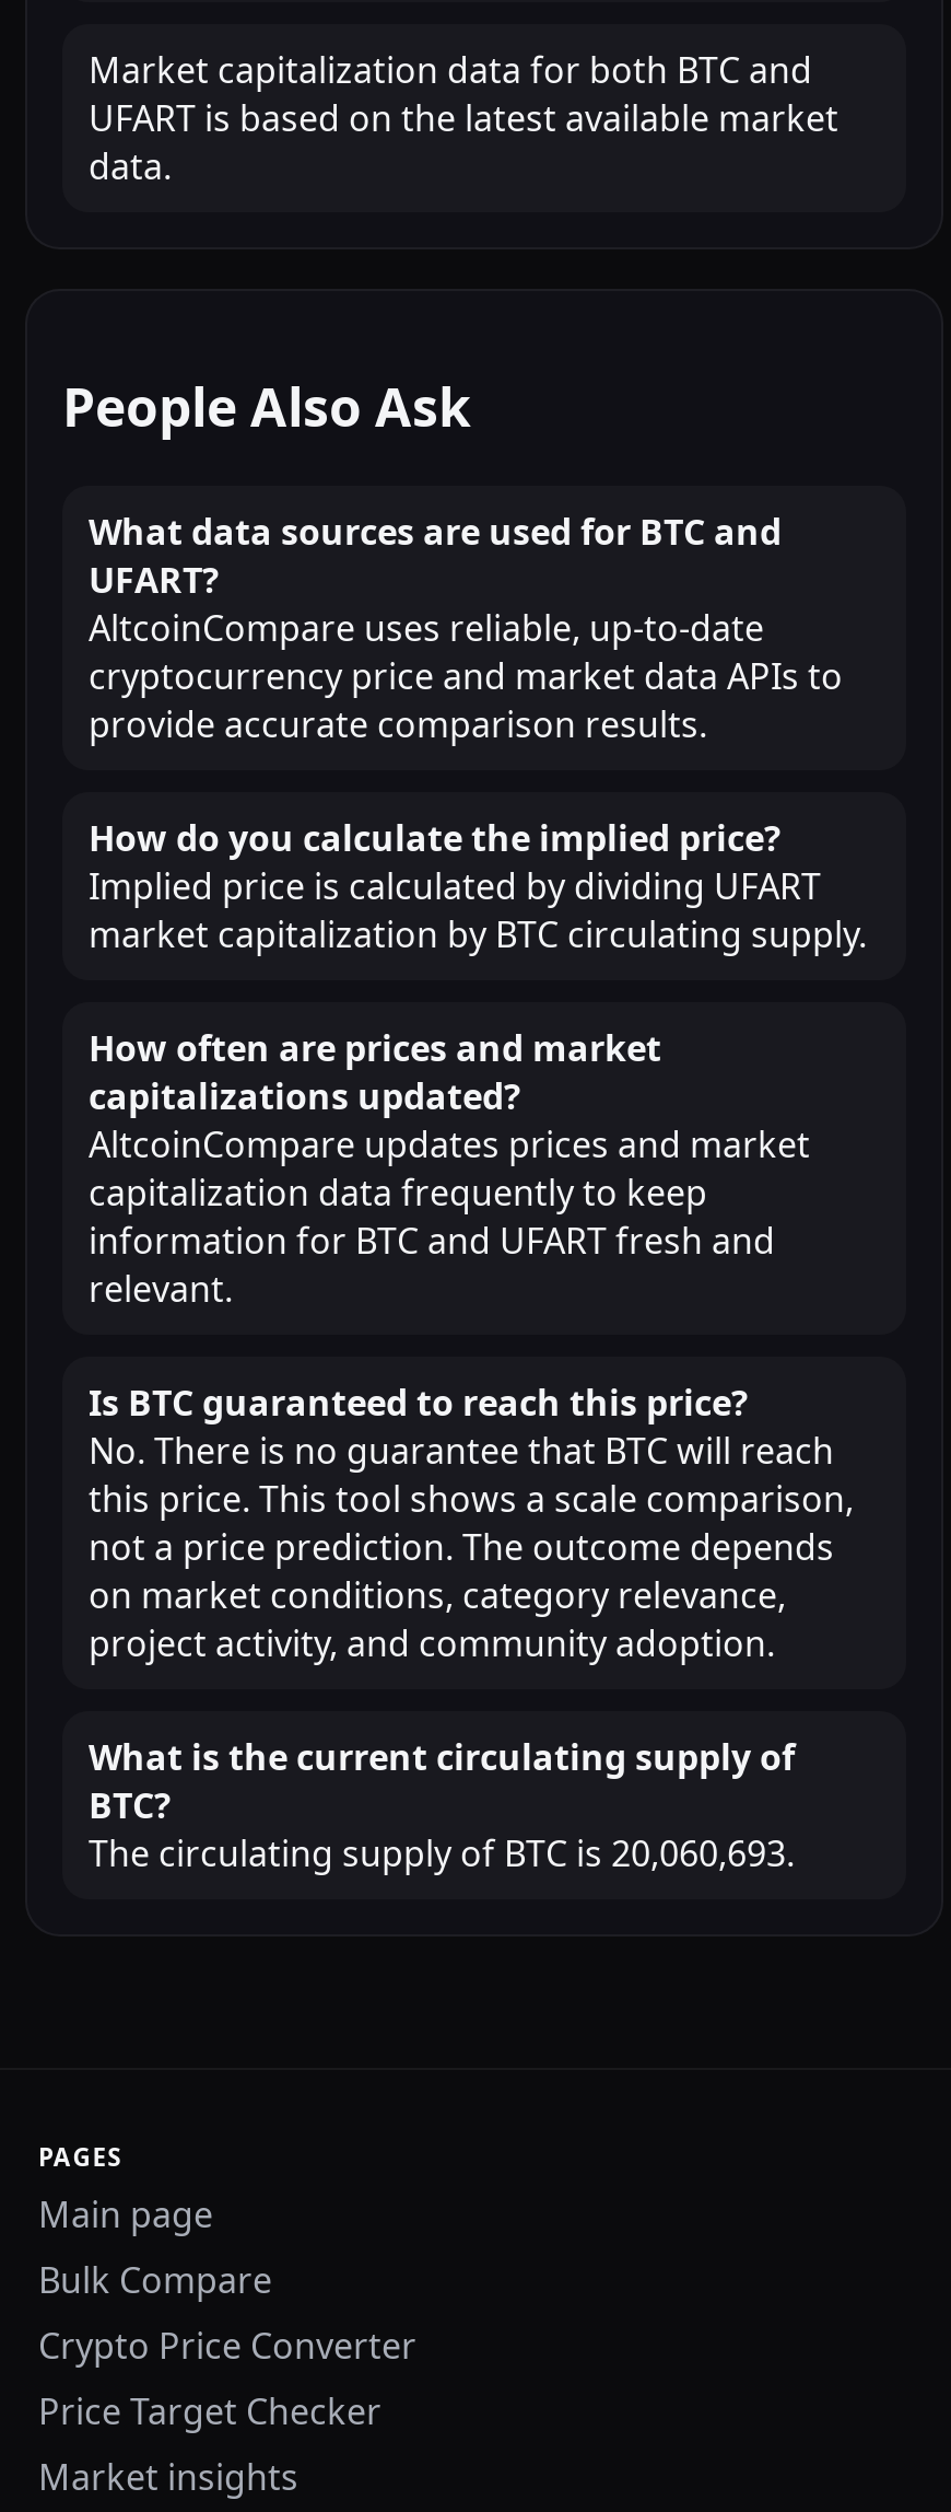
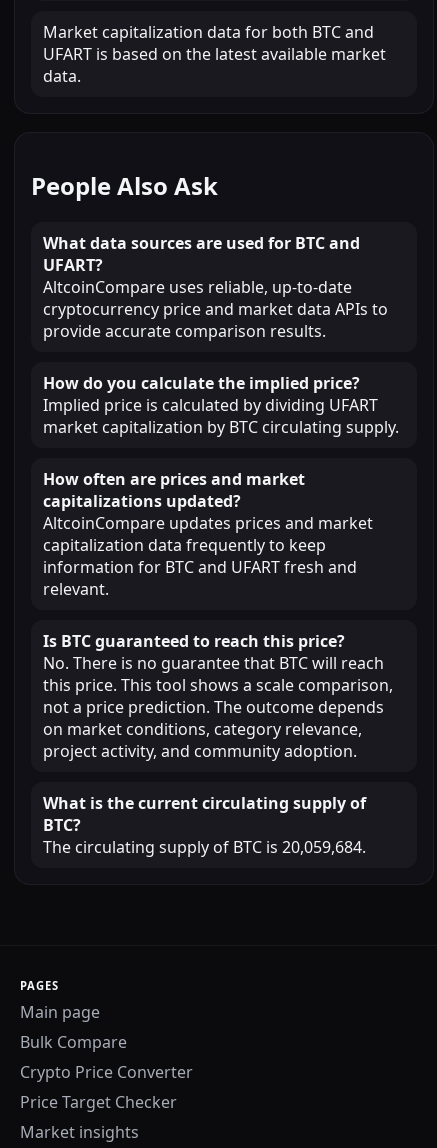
[89,1830,795,1878] The circulating supply of BTC is 20,060,693. -> [43,836,366,858] The circulating supply of BTC is 20,059,684.

